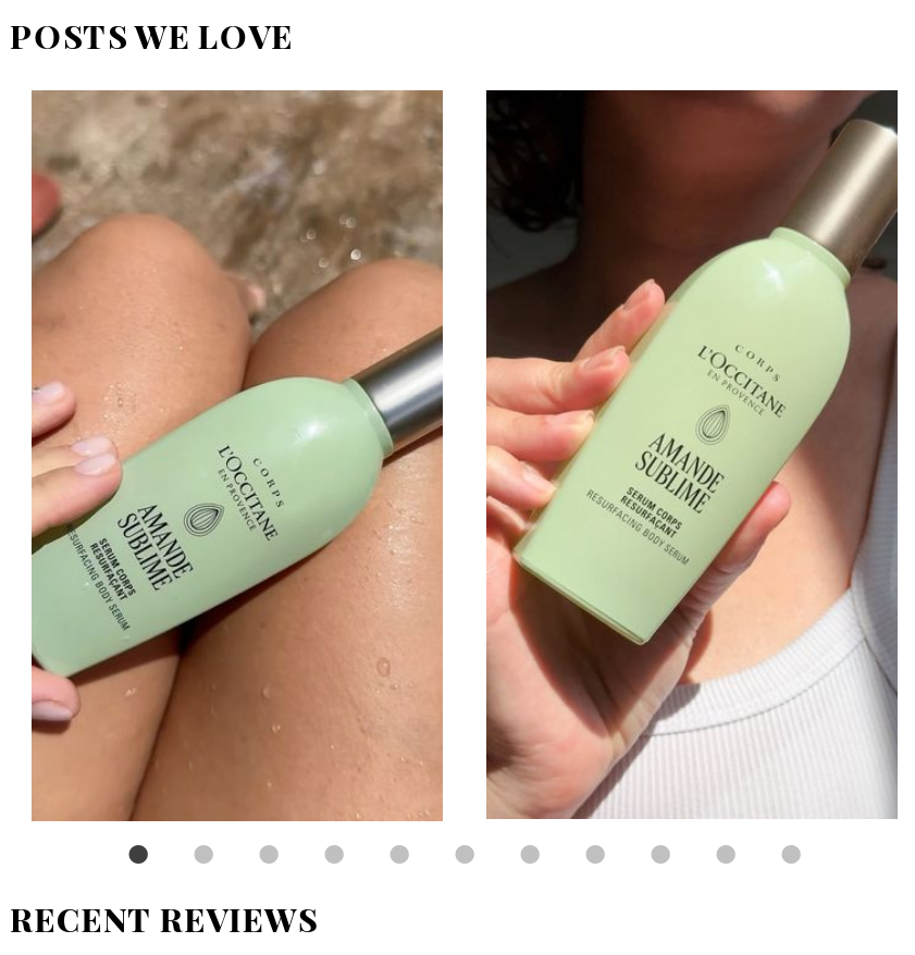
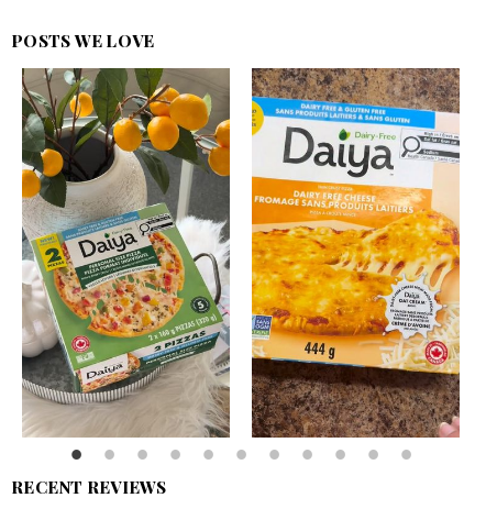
[29,90,445,821] [image] -> [21,67,231,439] [image]
[484,88,900,821] [image] -> [251,67,461,439] [image]

